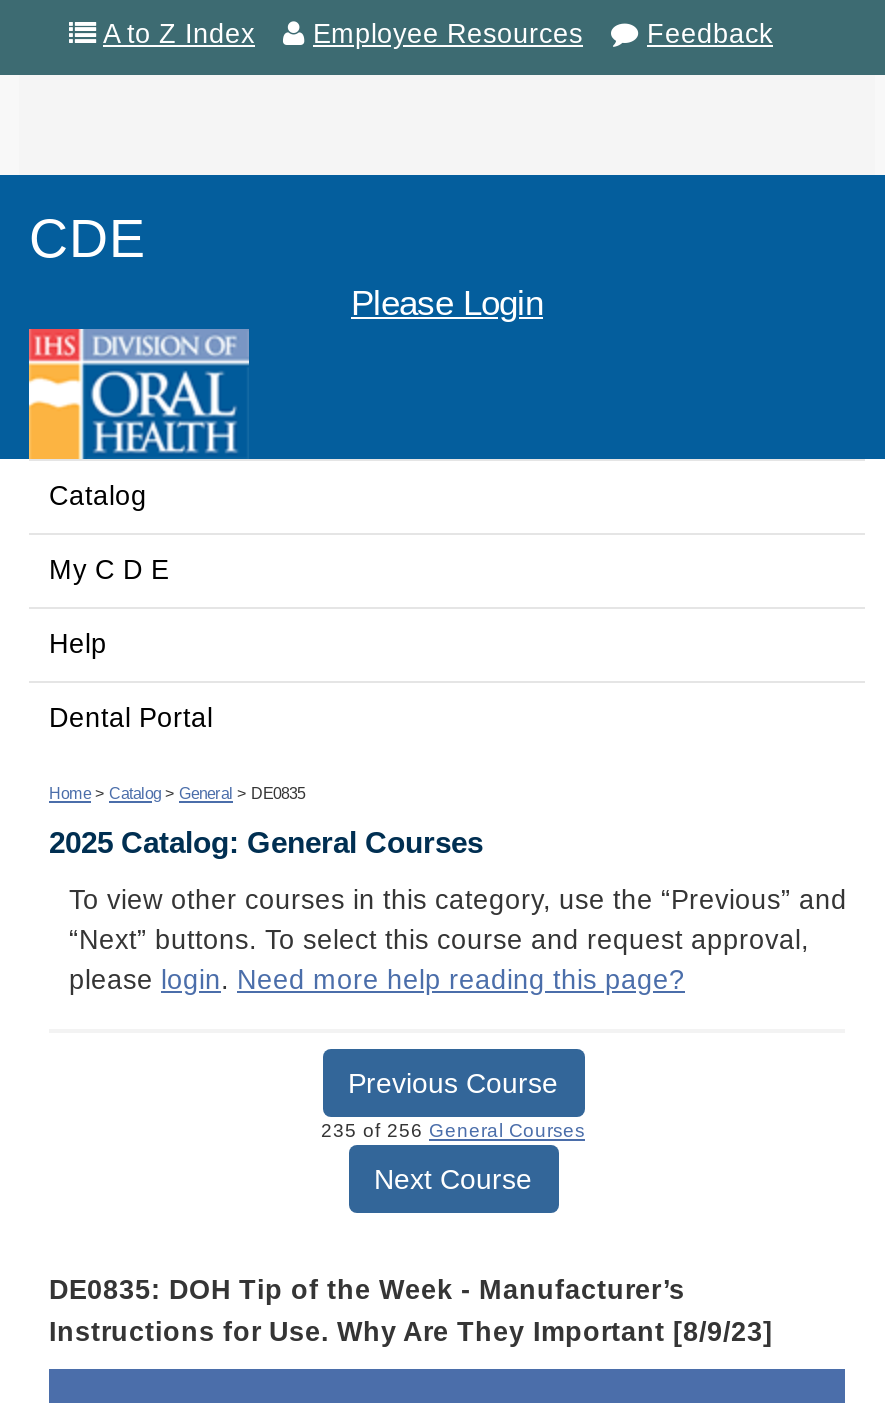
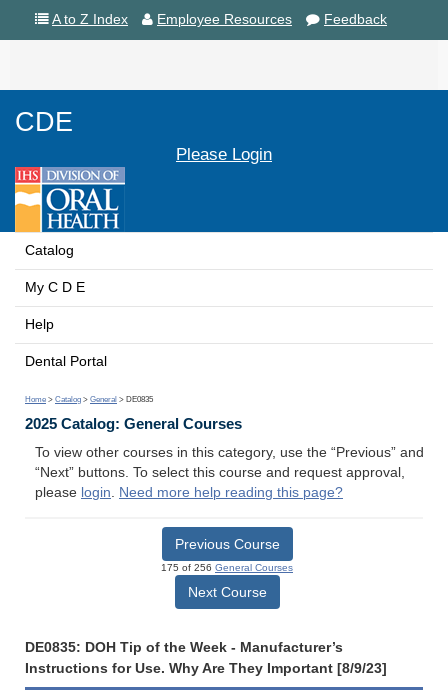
[321,1118,585,1140] 235 of 256General Courses -> [161,562,293,573] 175 of 256General Courses

